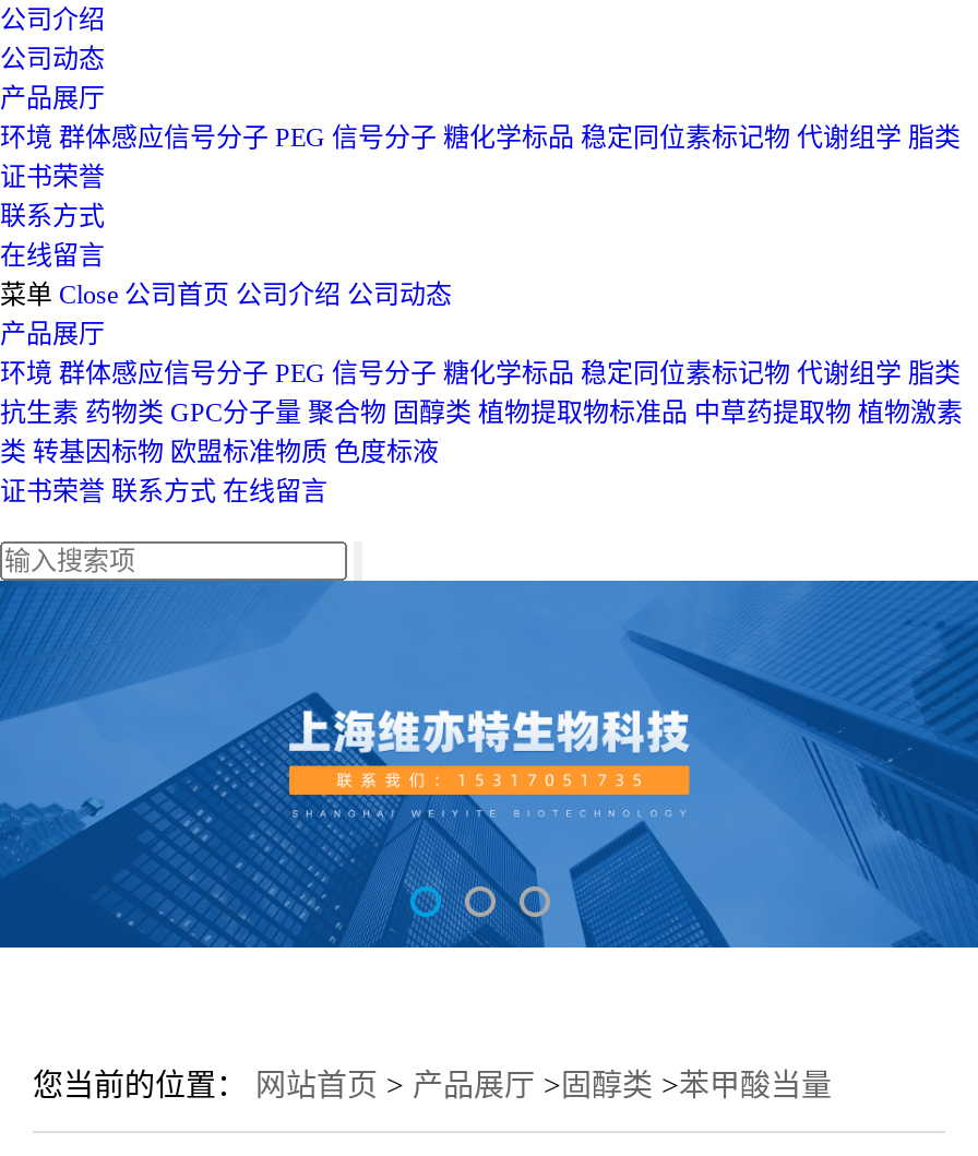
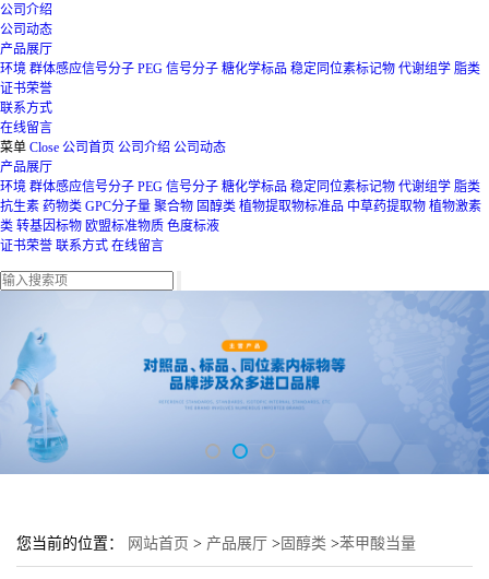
[7,579,971,948] [image] -> [3,289,486,475] [image]

